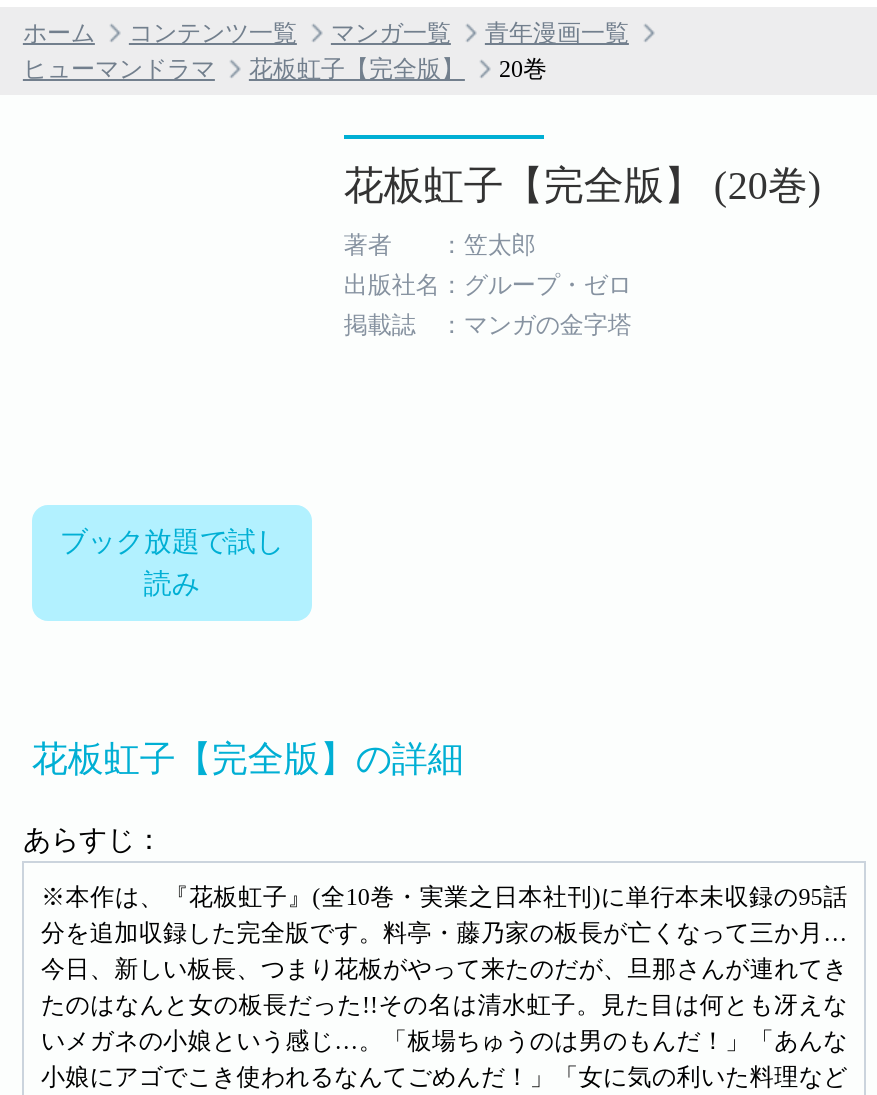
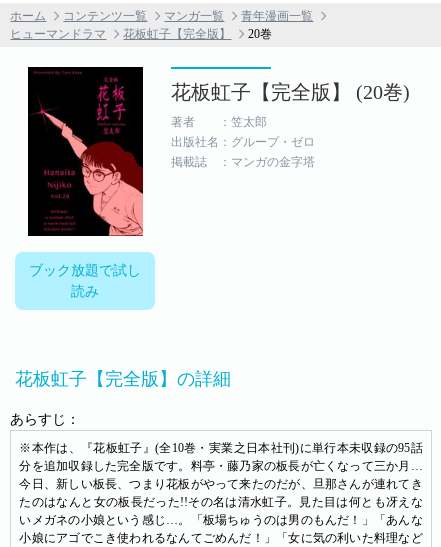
none -> [27,66,144,237] [image]

